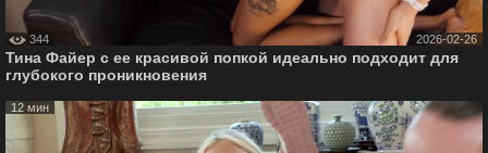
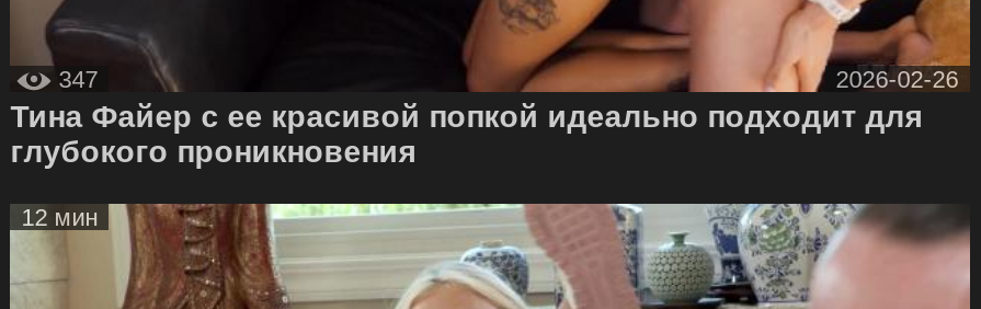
[30,33,49,46] 344 -> [59,66,98,92] 347

